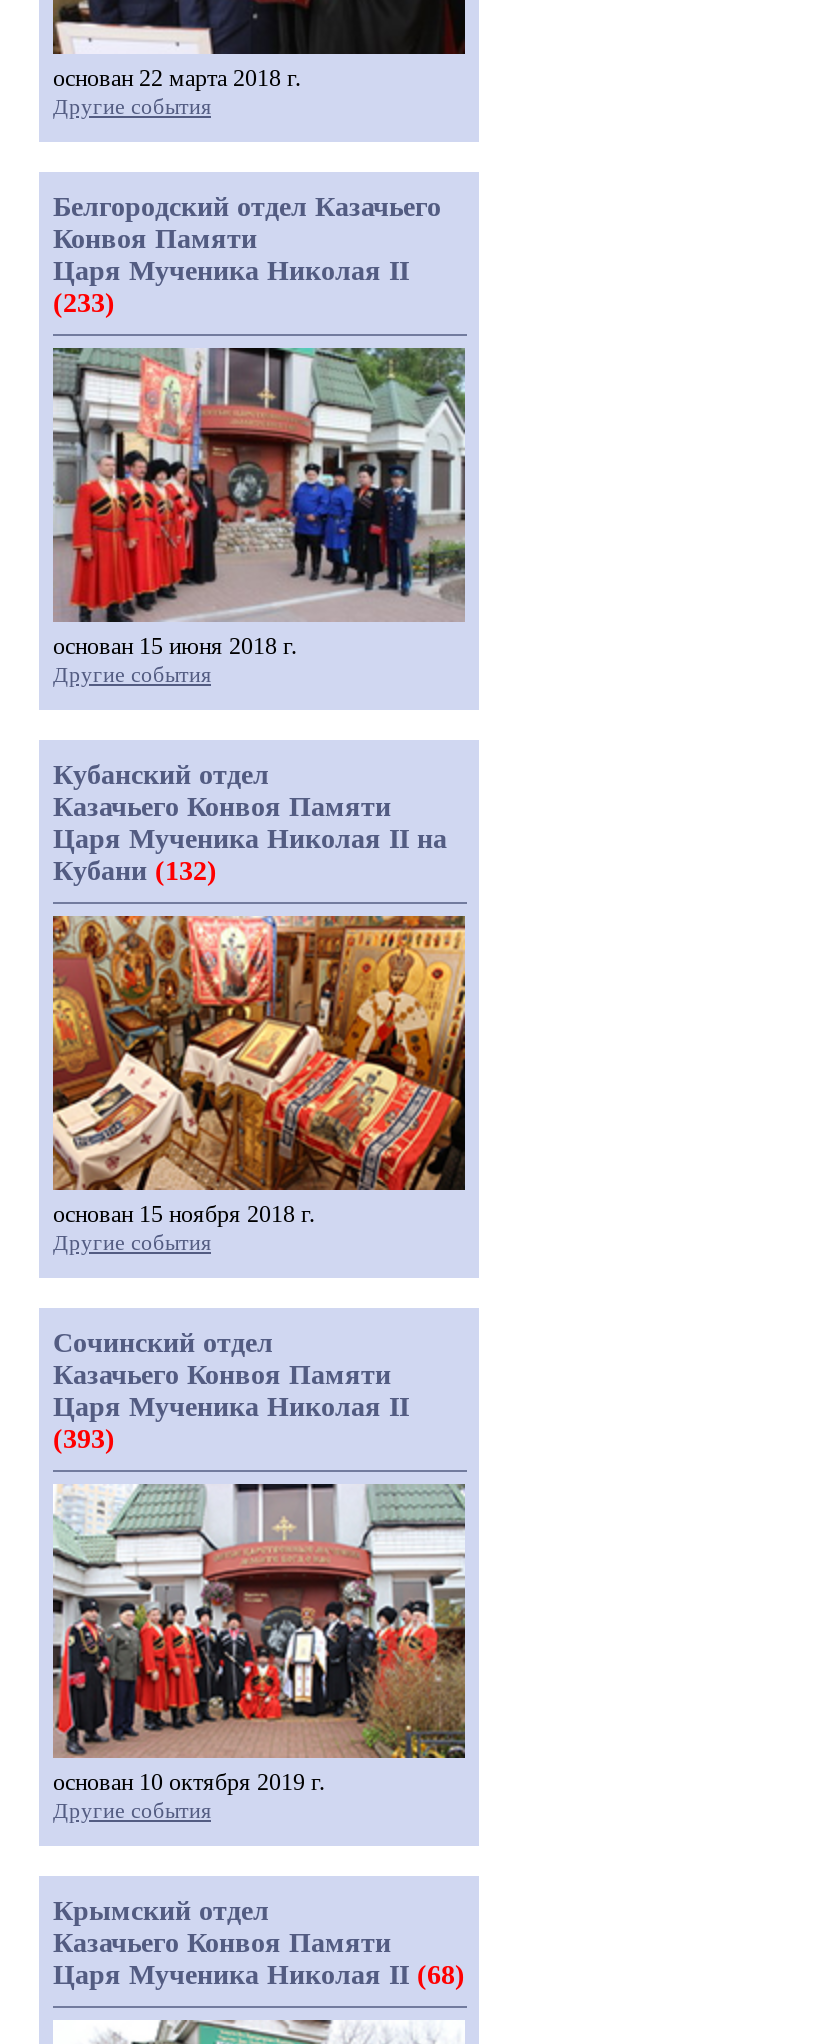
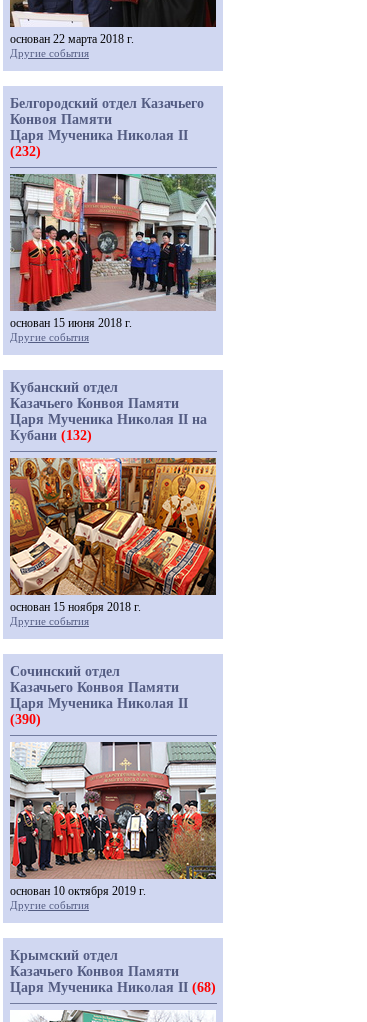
[53,288,115,318] (233) -> [10,144,41,159] (232)
[53,1424,115,1454] (393) -> [10,712,41,727] (390)

